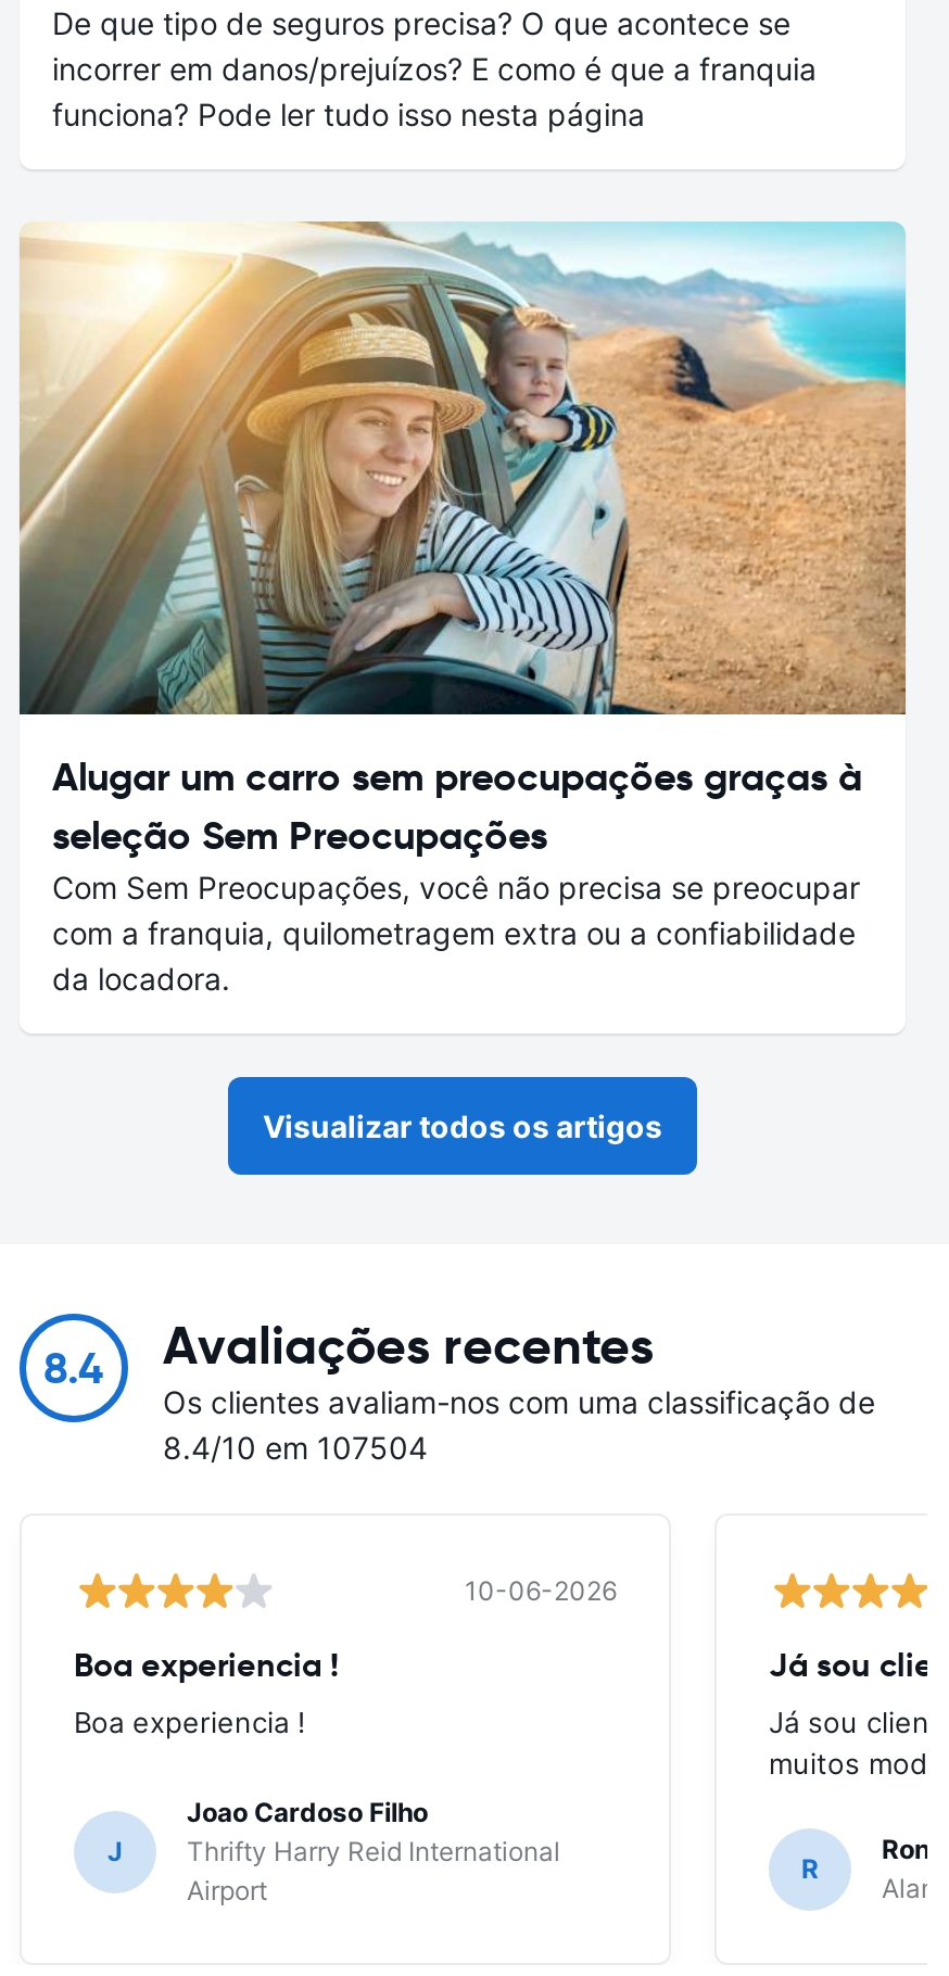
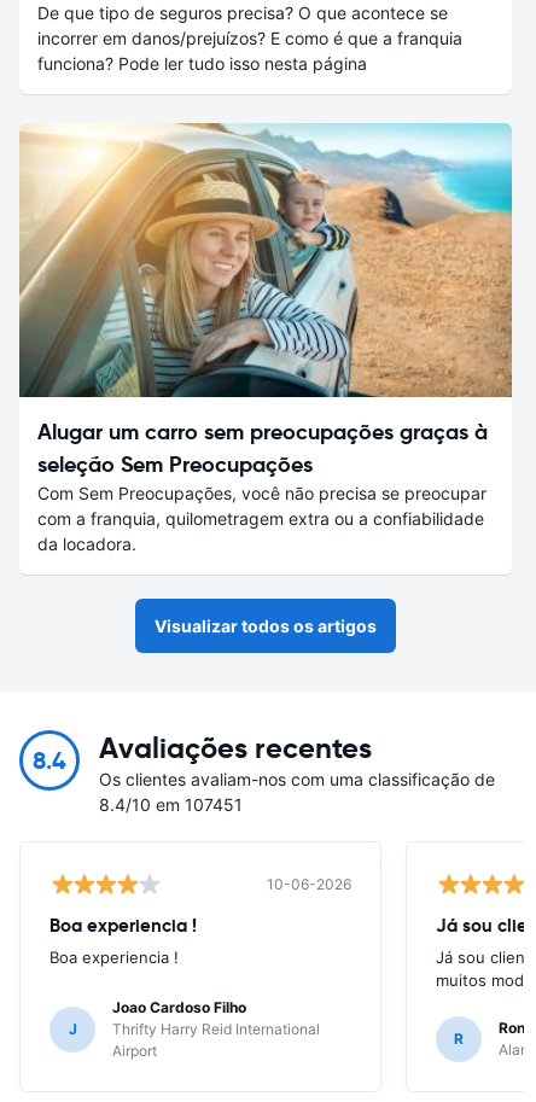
[163,1429,428,1466] 8.4/10 em 107504 -> [99,794,243,815] 8.4/10 em 107451

